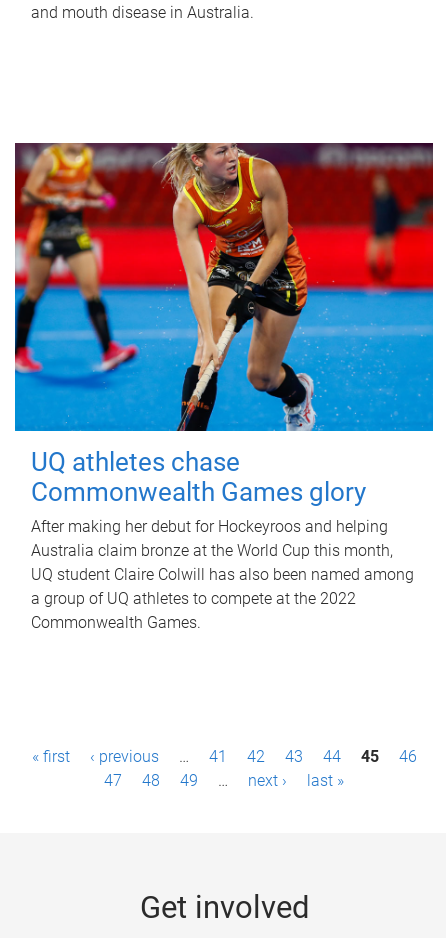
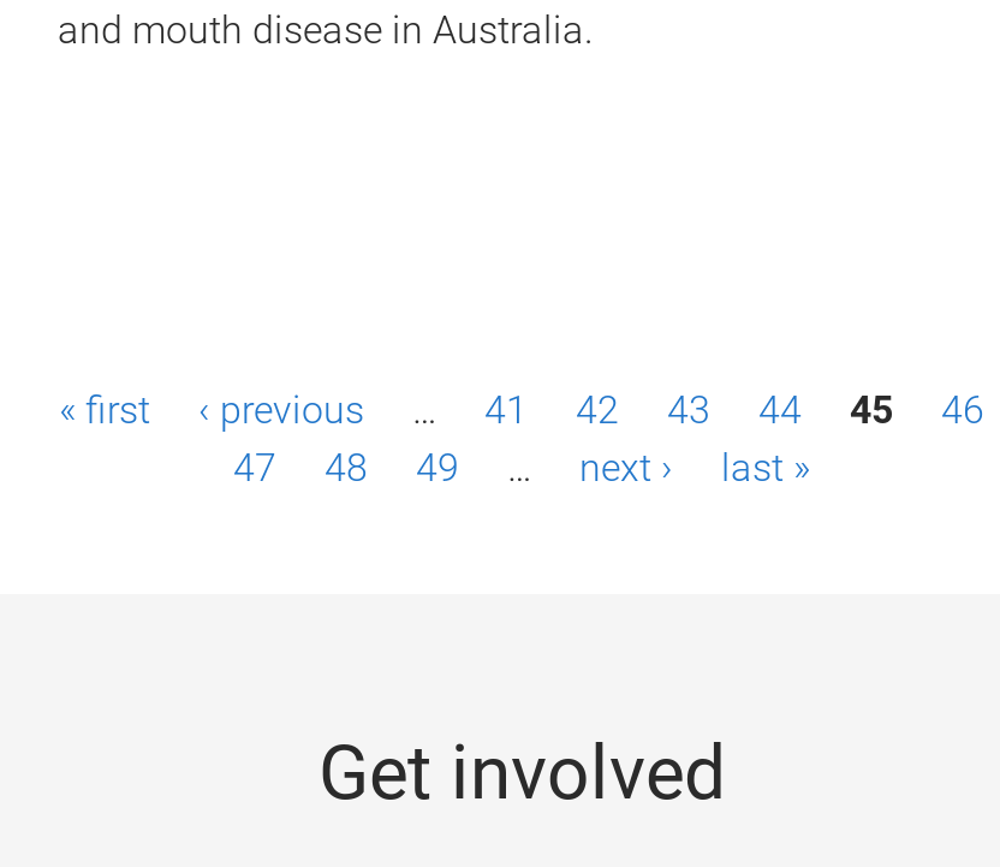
[14,142,434,632] [image] | UQ athletes chase | Commonwealth Games glory | After making her debut for Hockeyroos and helping | Australia claim bronze at the World Cup this month, | UQ student Claire Colwill has also been named among | a group of UQ athletes to compete at the 2022 | Commonwealth Games. -> none

